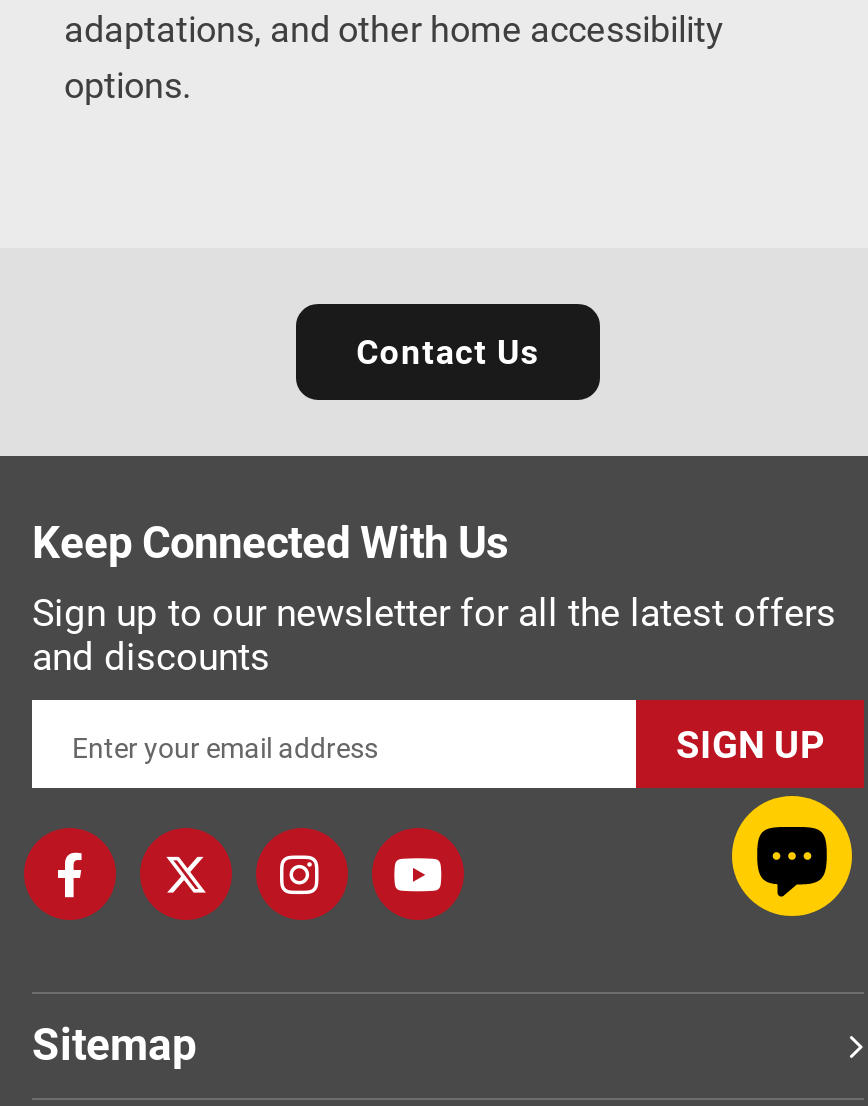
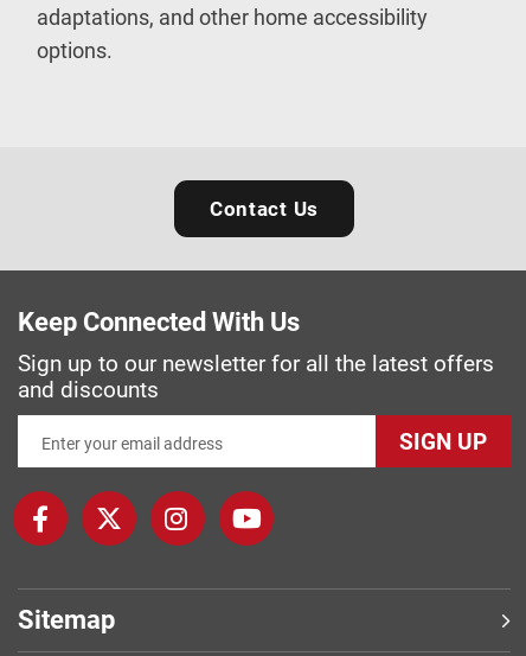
[730,794,854,918] [image] -> none

